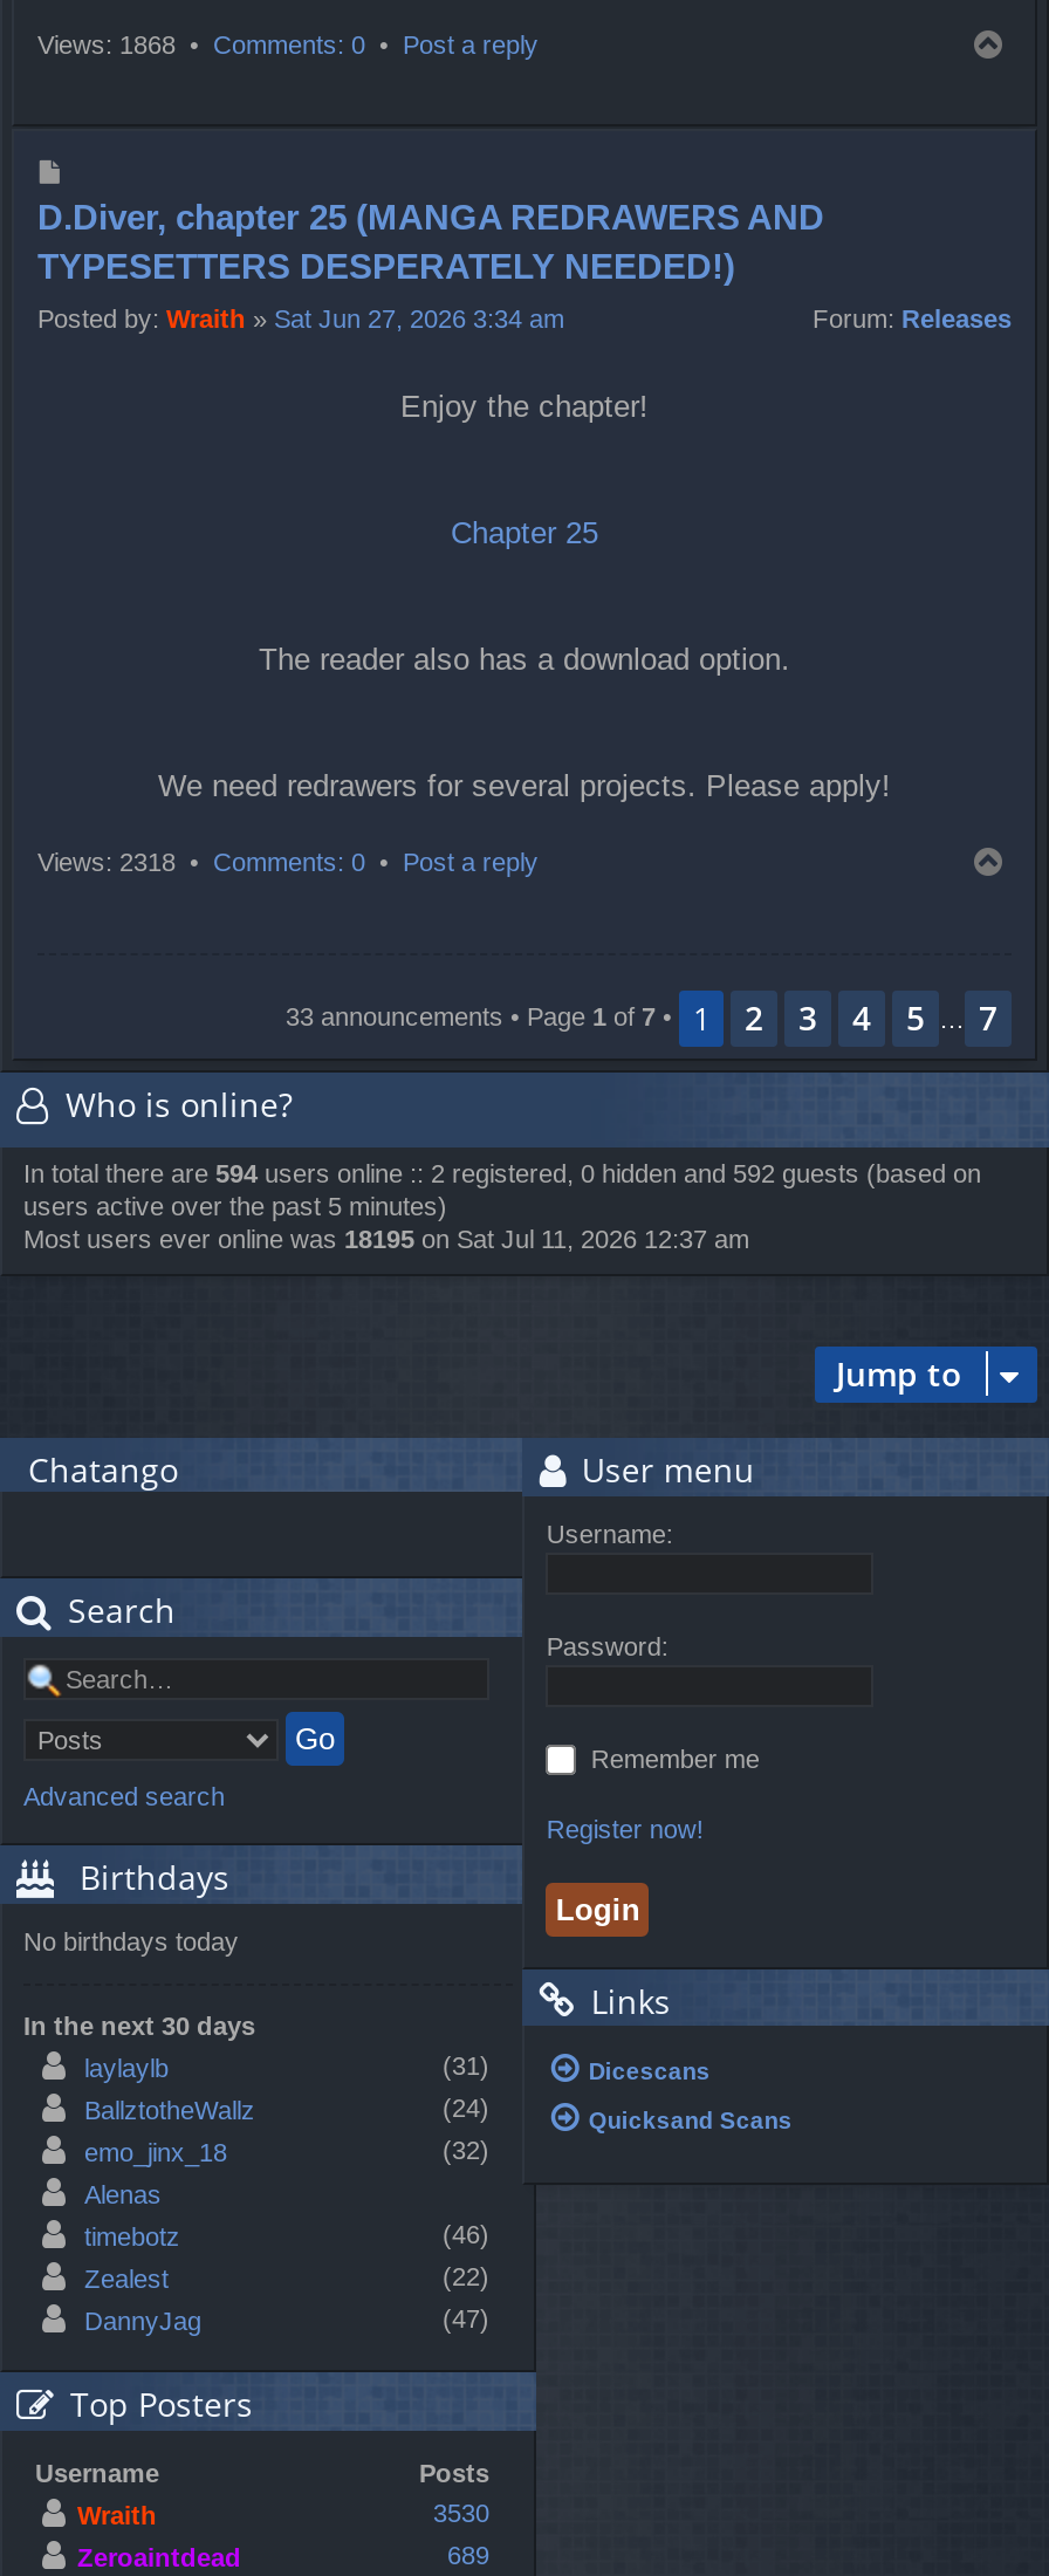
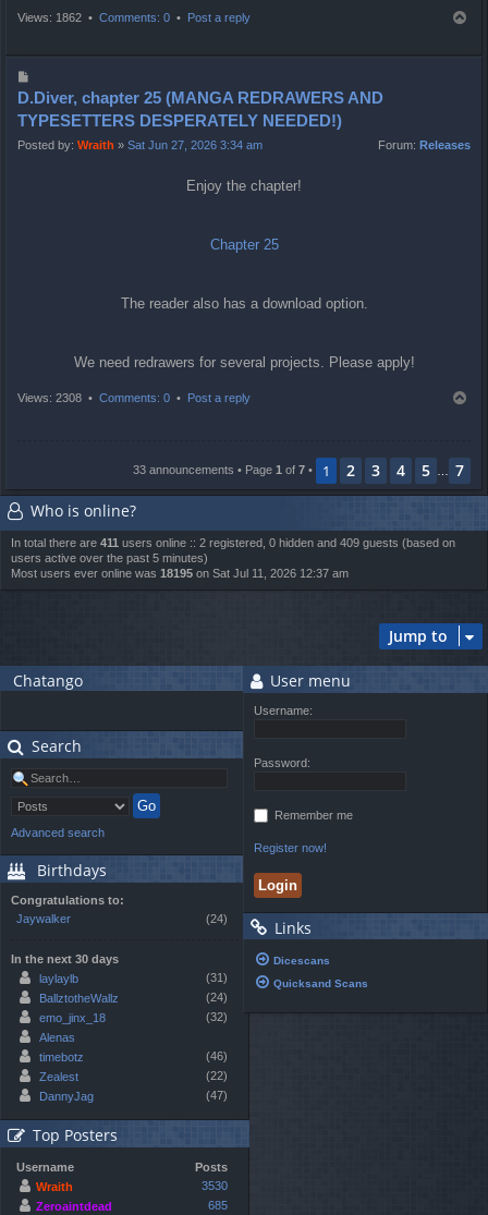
[37,31,539,59] Views: 1868 • Comments: 0 • Post a reply -> [17,11,251,24] Views: 1862 • Comments: 0 • Post a reply
[37,848,539,876] Views: 2318 • Comments: 0 • Post a reply -> [17,391,251,404] Views: 2308 • Comments: 0 • Post a reply
[23,1159,981,1187] In total there are 594 users online :: 2 registered, 0 hidden and 592 guests (based on -> [11,536,455,549] In total there are 411 users online :: 2 registered, 0 hidden and 409 guests (based on
[23,1927,239,1955] No birthdays today -> [11,893,228,925] Congratulations to: | Jaywalker | (24)
[447,2540,489,2568] 689 -> [208,1198,228,1211] 685

